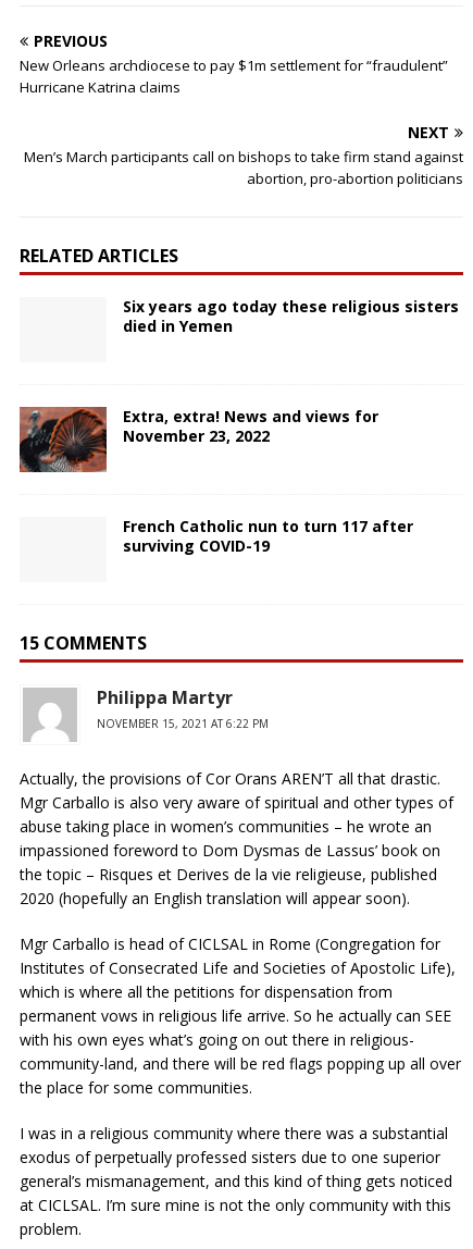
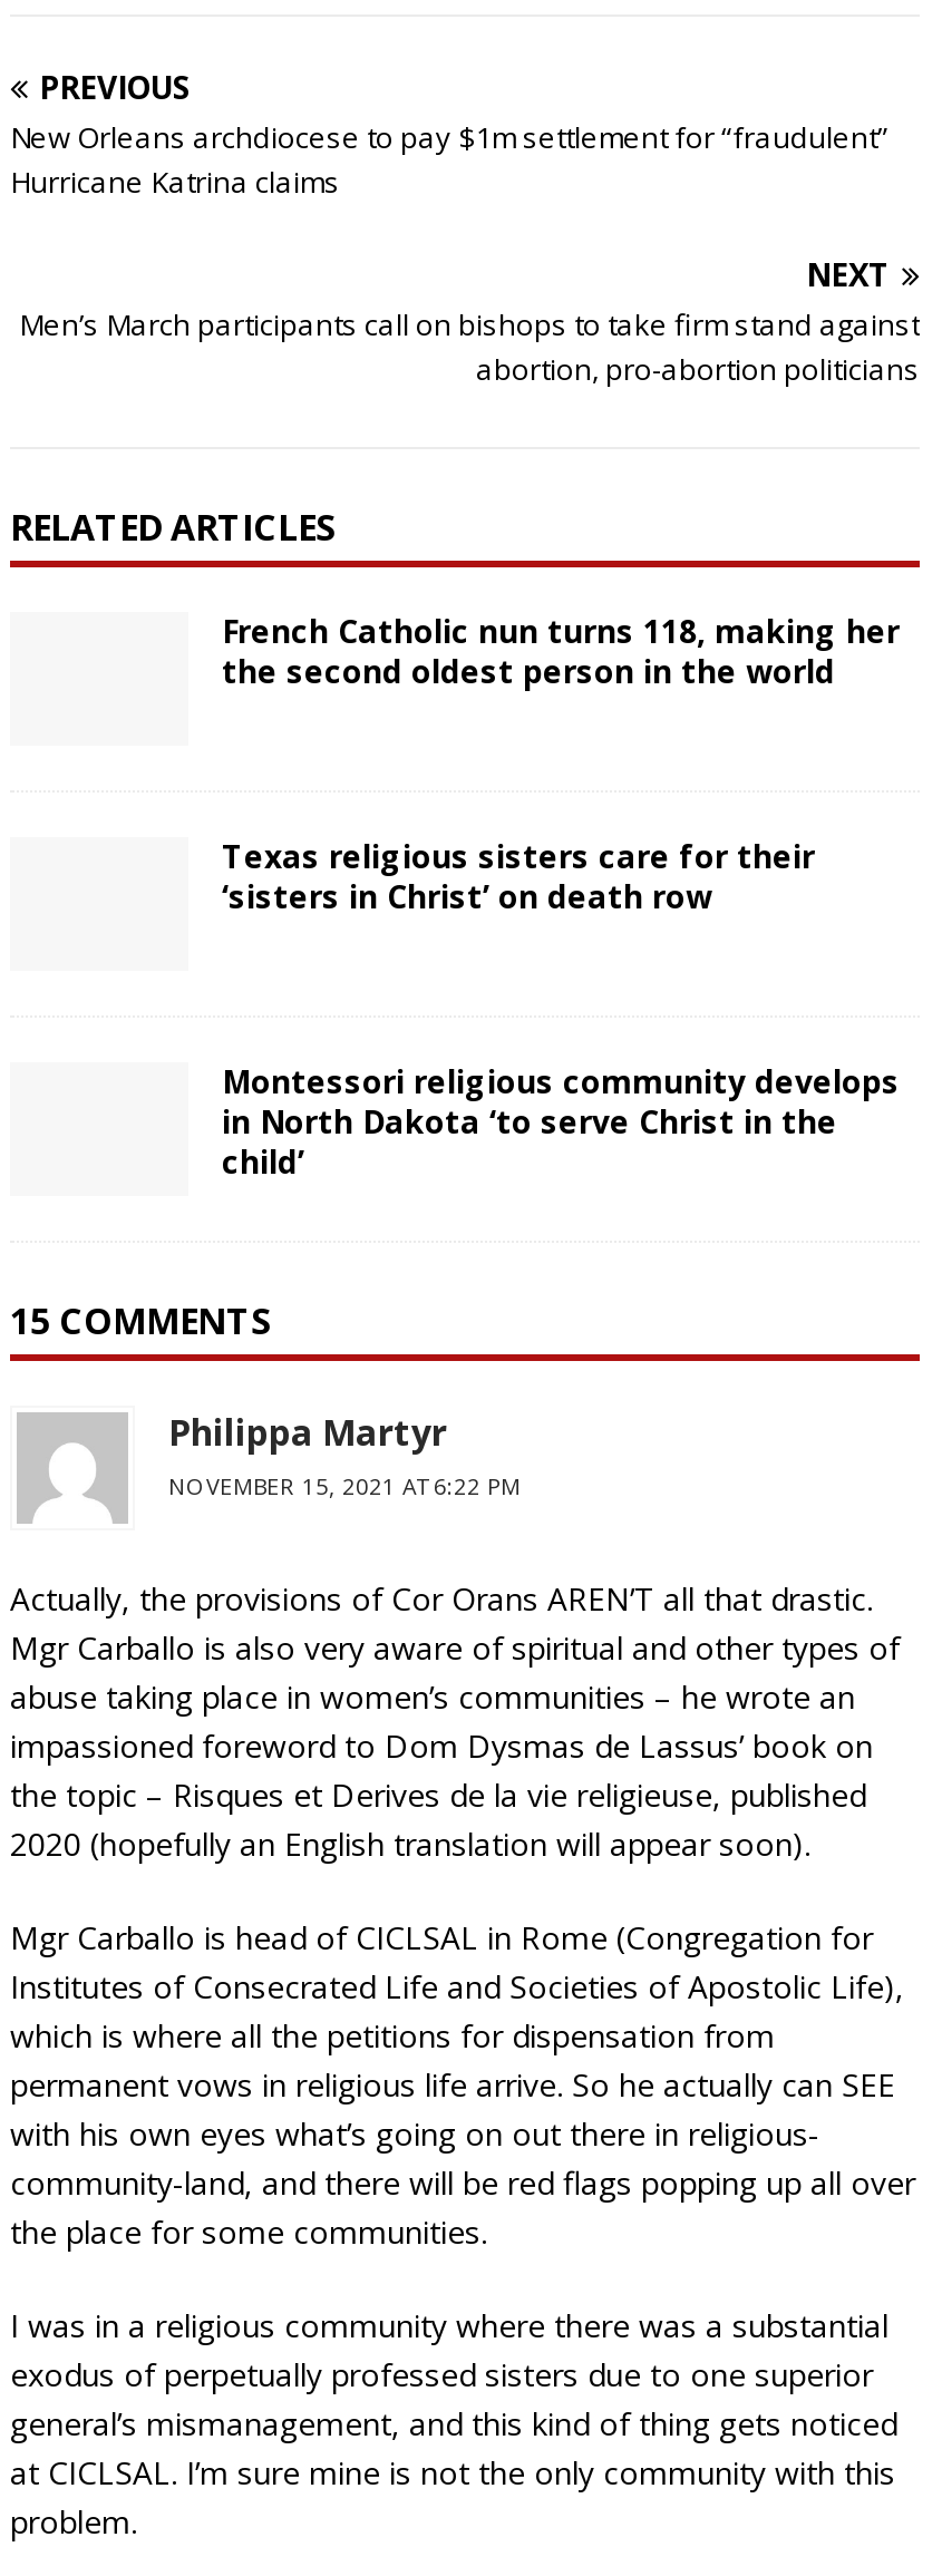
[123,296,459,336] Six years ago today these religious sisters | died in Yemen -> [222,609,900,692] French Catholic nun turns 118, making her | the second oldest person in the world
[18,406,108,473] [image] -> none
[123,406,378,446] Extra, extra! News and views for | November 23, 2022 -> [222,834,815,917] Texas religious sisters care for their | ‘sisters in Christ’ on death row
[123,516,413,556] French Catholic nun to turn 117 after | surviving COVID-19 -> [222,1060,900,1183] Montessori religious community develops | in North Dakota ‘to serve Christ in the | child’

